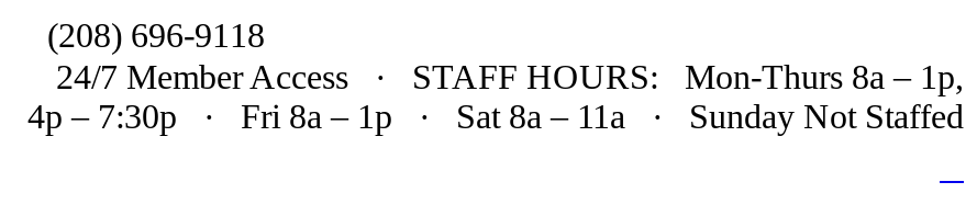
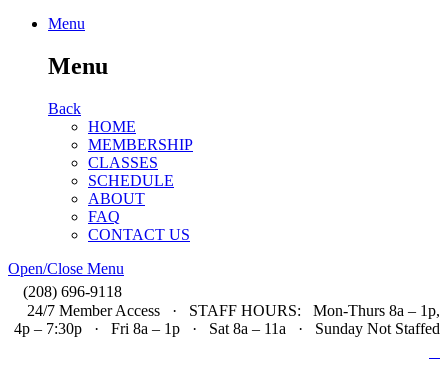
none -> [8,15,193,277] Menu | Menu | Back | HOME | MEMBERSHIP | CLASSES | SCHEDULE | ABOUT | FAQ | CONTACT US | Open/Close Menu

